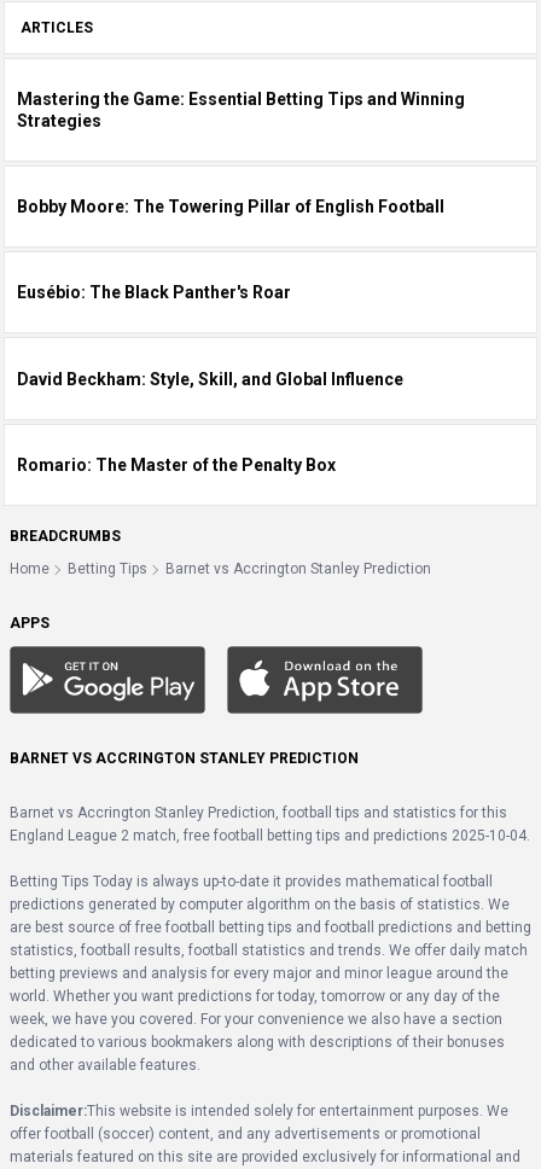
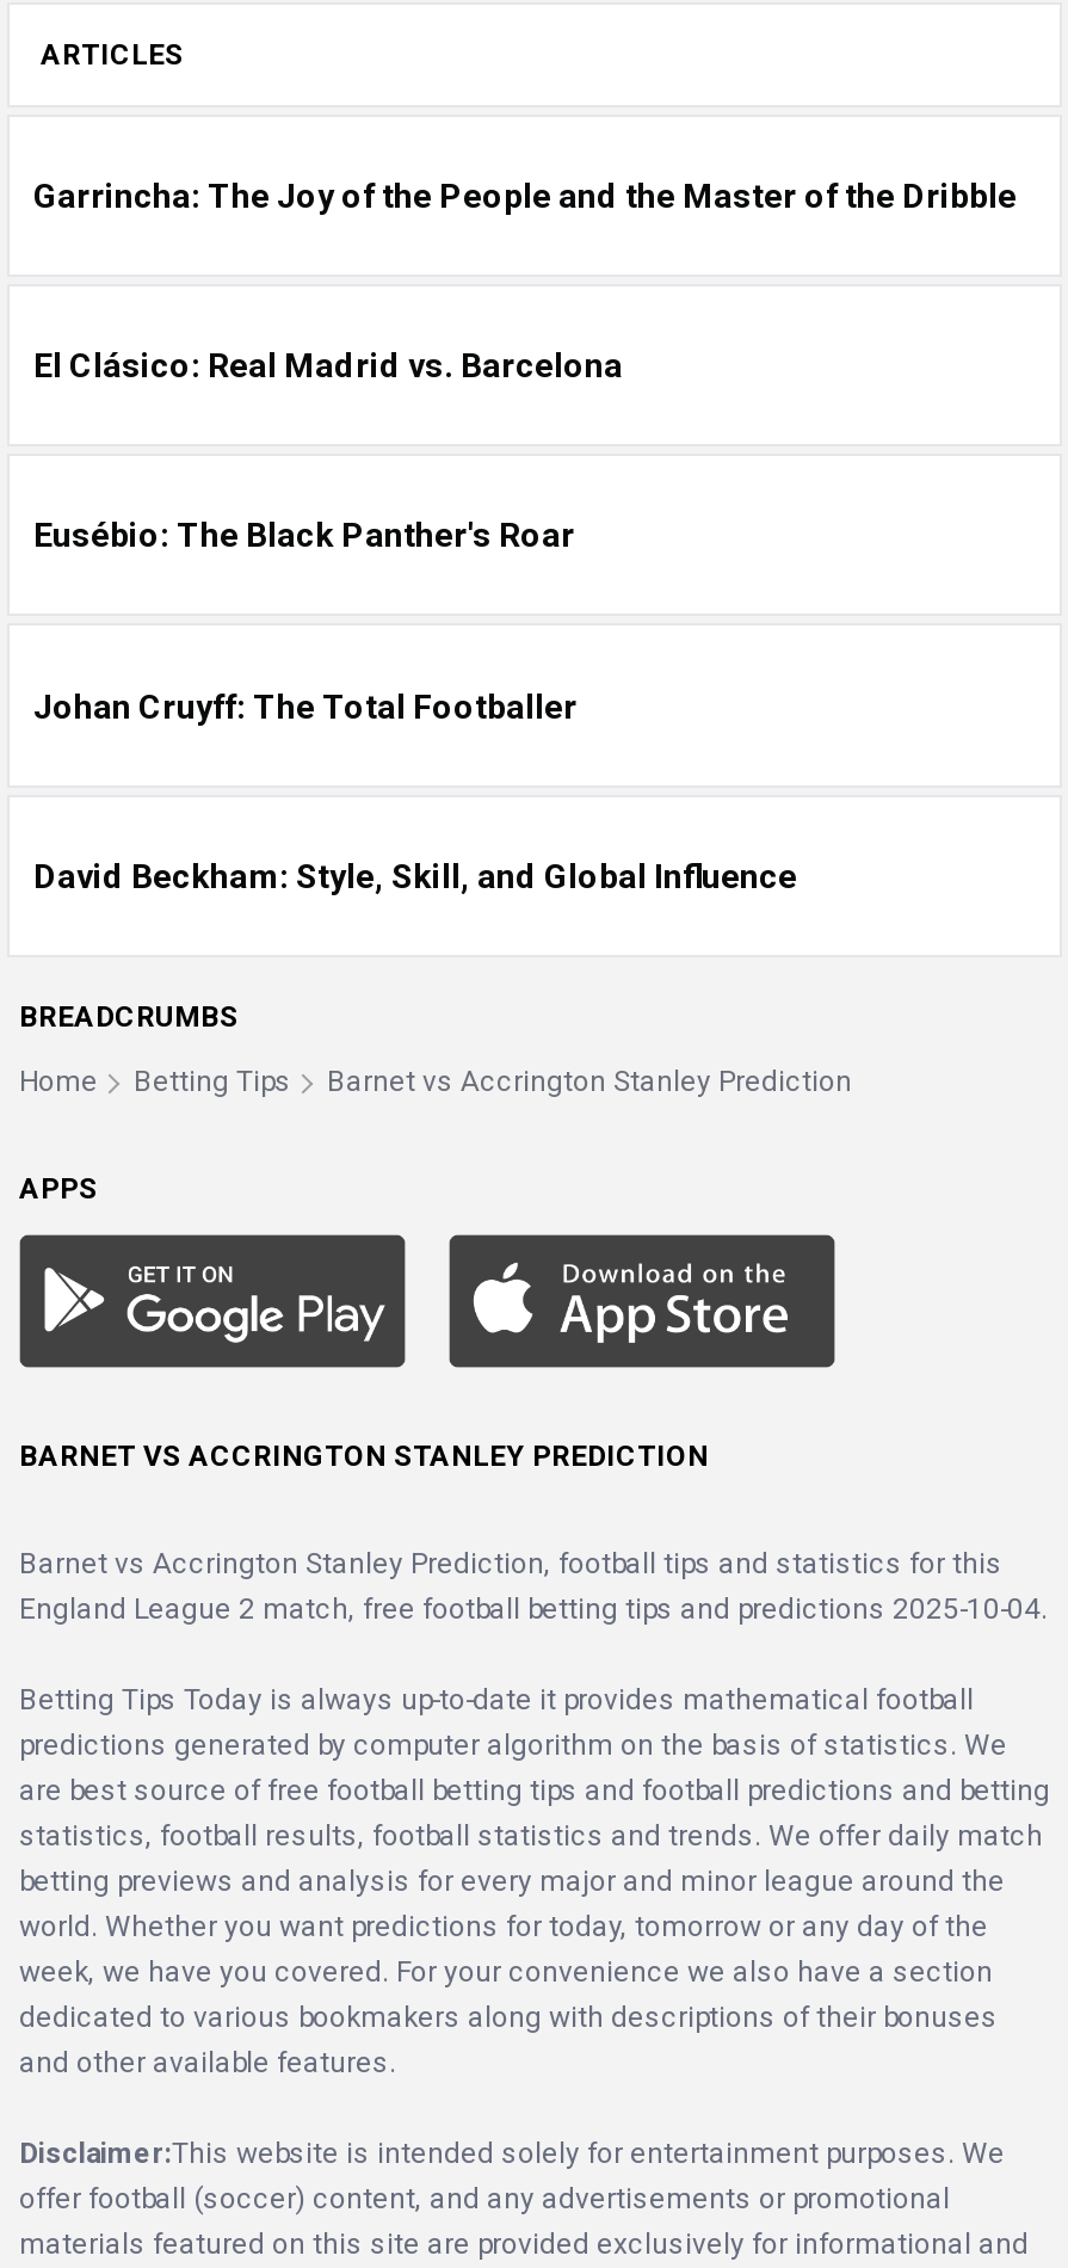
[17,90,465,131] Mastering the Game: Essential Betting Tips and Winning | Strategies -> [33,177,1017,216] Garrincha: The Joy of the People and the Master of the Dribble
[17,197,444,217] Bobby Moore: The Towering Pillar of English Football -> [33,347,623,385] El Clásico: Real Madrid vs. Barcelona
none -> [33,686,578,725] Johan Cruyff: The Total Footballer
moved [17,369,403,388] -> [33,856,797,894]: David Beckham: Style, Skill, and Global Influence
[17,455,336,474] Romario: The Master of the Penalty Box -> none

